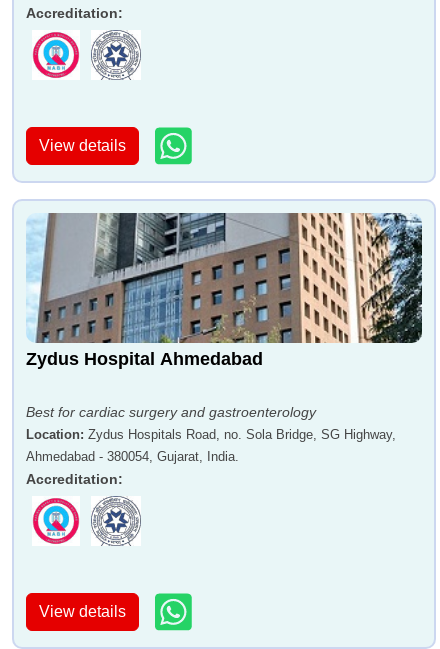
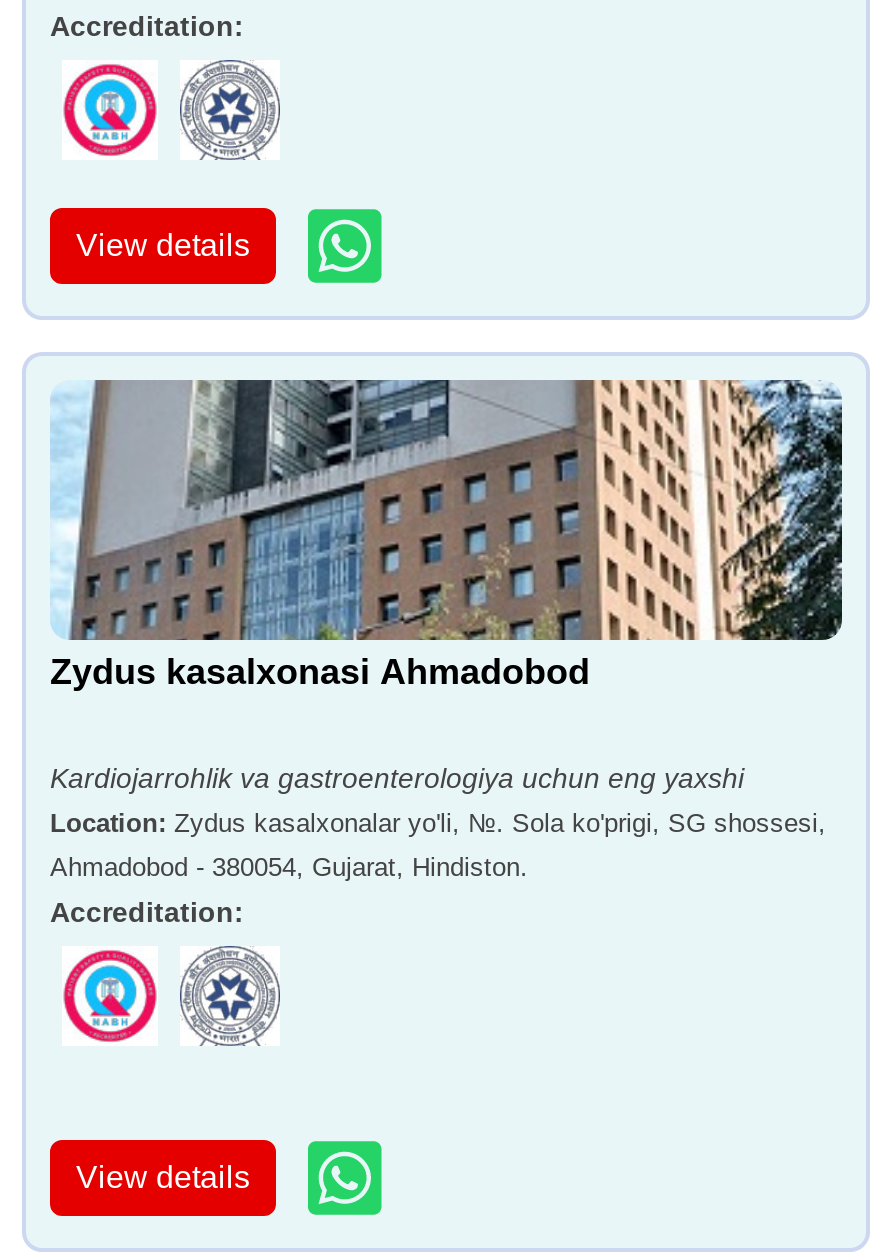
[26,349,263,369] Zydus Hospital Ahmedabad -> [50,653,590,693] Zydus kasalxonasi Ahmadobod
[26,404,396,442] Best for cardiac surgery and gastroenterology | Location: Zydus Hospitals Road, no. Sola Bridge, SG Highway, -> [50,763,826,839] Kardiojarrohlik va gastroenterologiya uchun eng yaxshi | Location: Zydus kasalxonalar yo'li, №. Sola ko'prigi, SG shossesi,
[26,449,239,464] Ahmedabad - 380054, Gujarat, India. -> [50,853,528,883] Ahmadobod - 380054, Gujarat, Hindiston.

